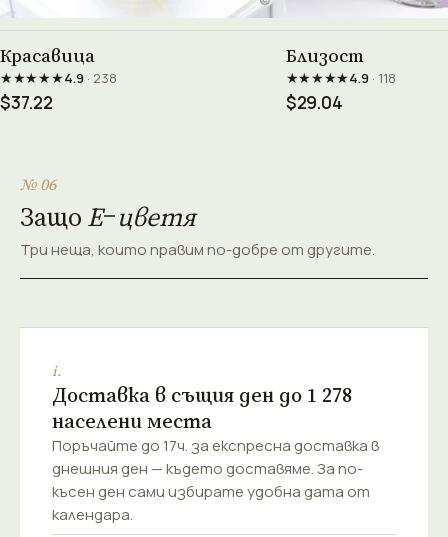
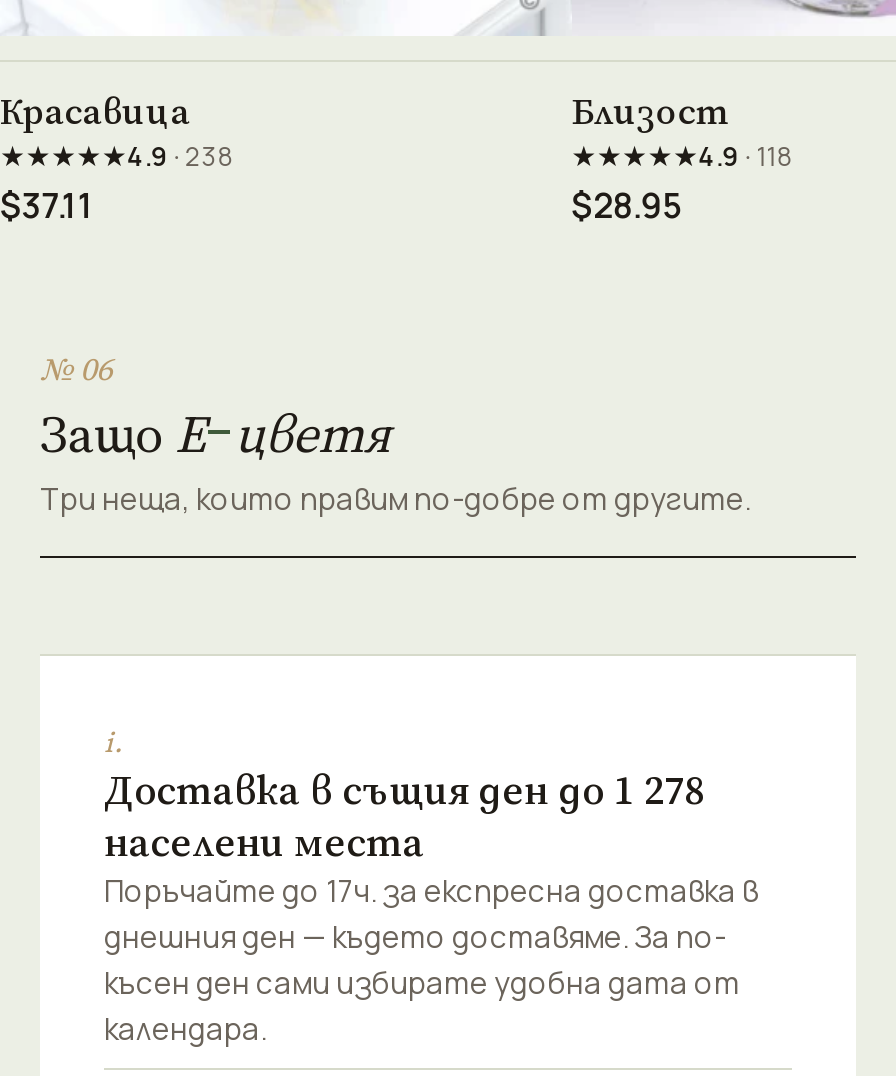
[0,91,52,114] $37.22 -> [0,183,93,229] $37.11
[286,91,343,114] $29.04 -> [571,183,682,229] $28.95

